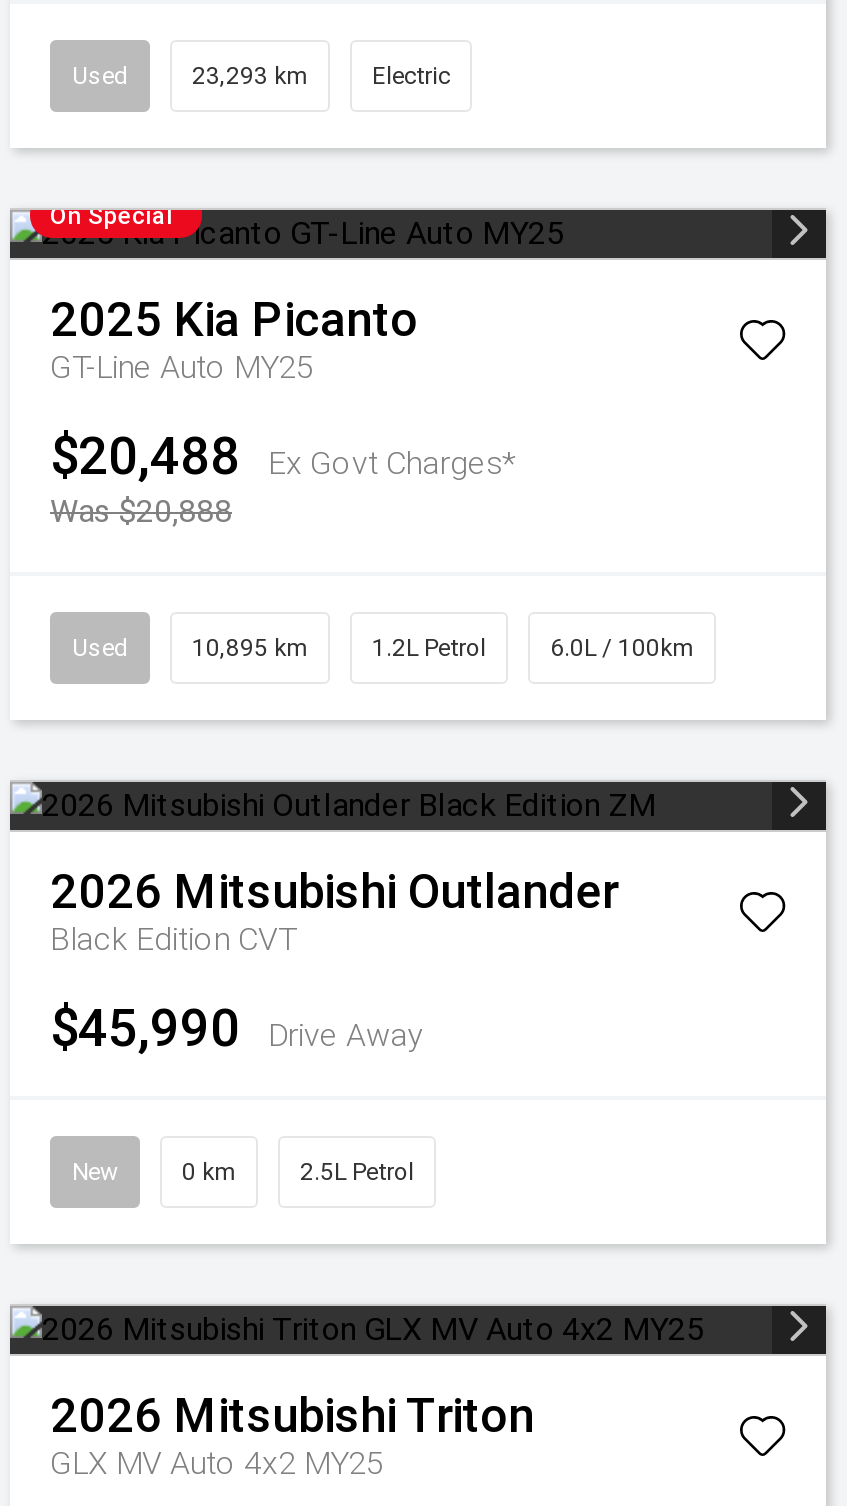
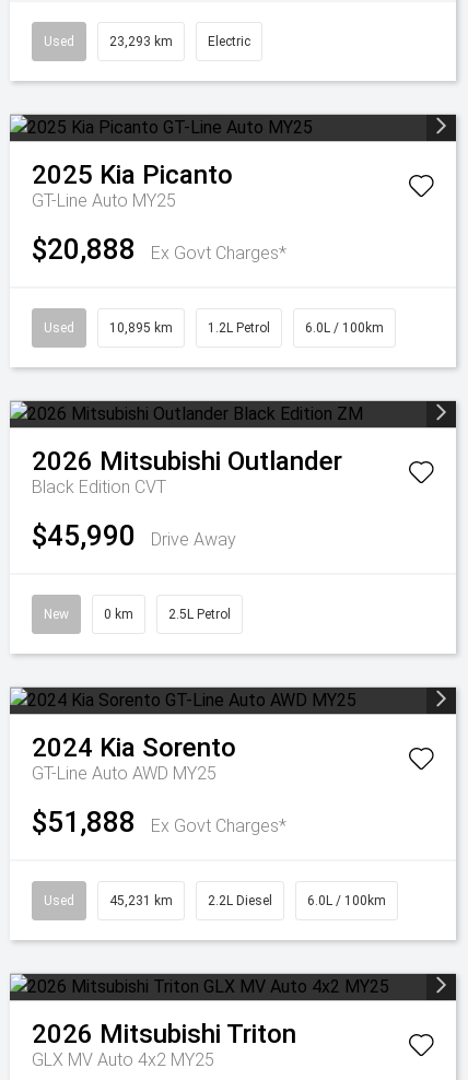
[50,202,172,230] On Special -> none
[50,426,516,486] $20,488 Ex Govt Charges* -> [32,233,286,266] $20,888 Ex Govt Charges*
[50,492,232,530] Was $20,888 -> none
moved [50,634,694,1186] -> [32,320,384,622]: Used | 10,895 km | 1.2L Petrol | ... | 0 km | 2.5L Petrol
none -> [32,732,286,838] 2024 Kia Sorento | GT-Line Auto AWD MY25 | $51,888 | Ex Govt Charges*
none -> [44,893,386,908] Used | 45,231 km | 2.2L Diesel | 6.0L / 100km

